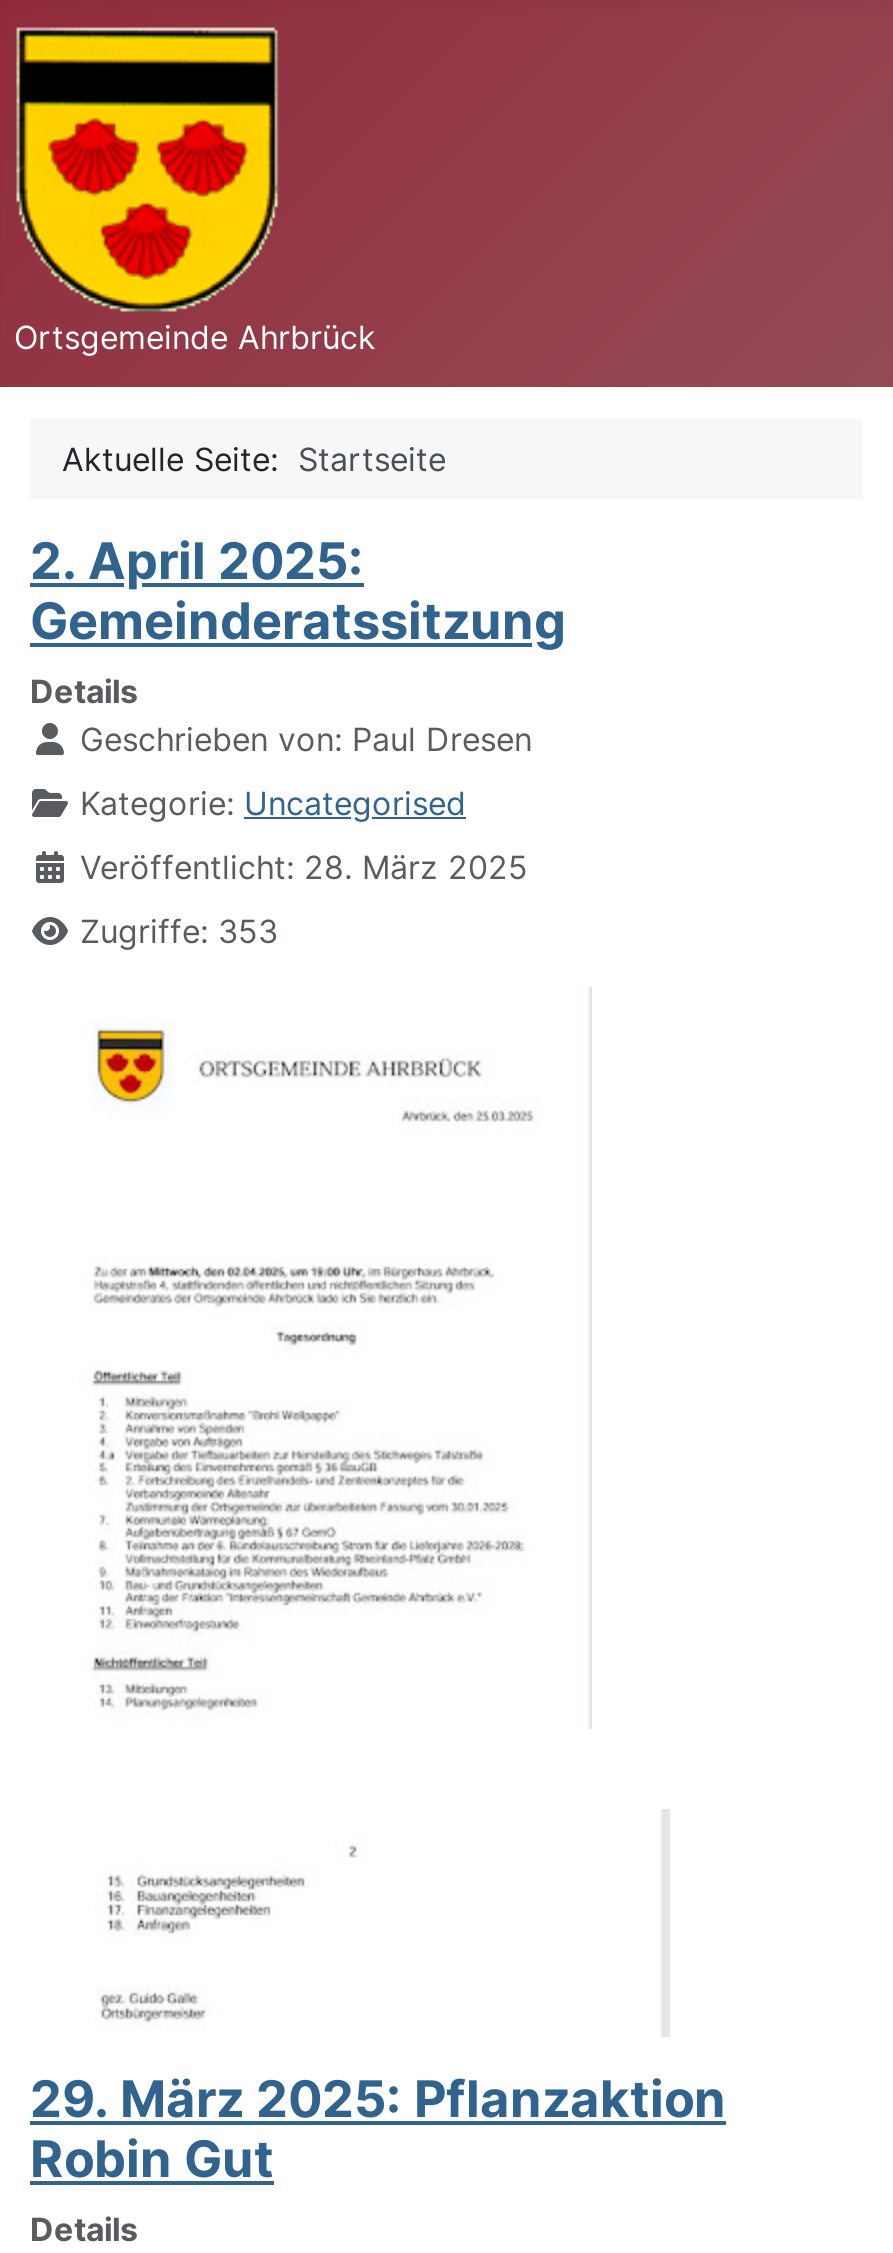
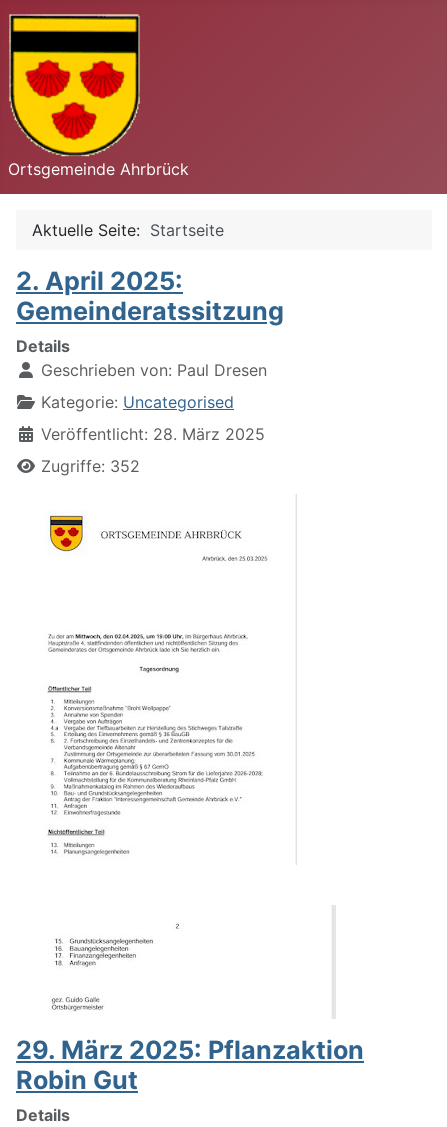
[80,910,278,950] Zugriffe: 353 -> [41,456,140,476] Zugriffe: 352

